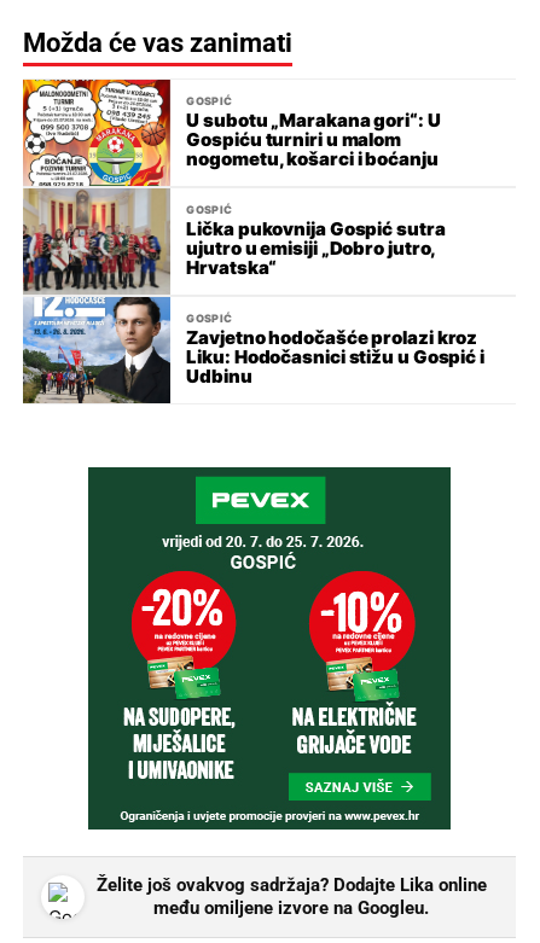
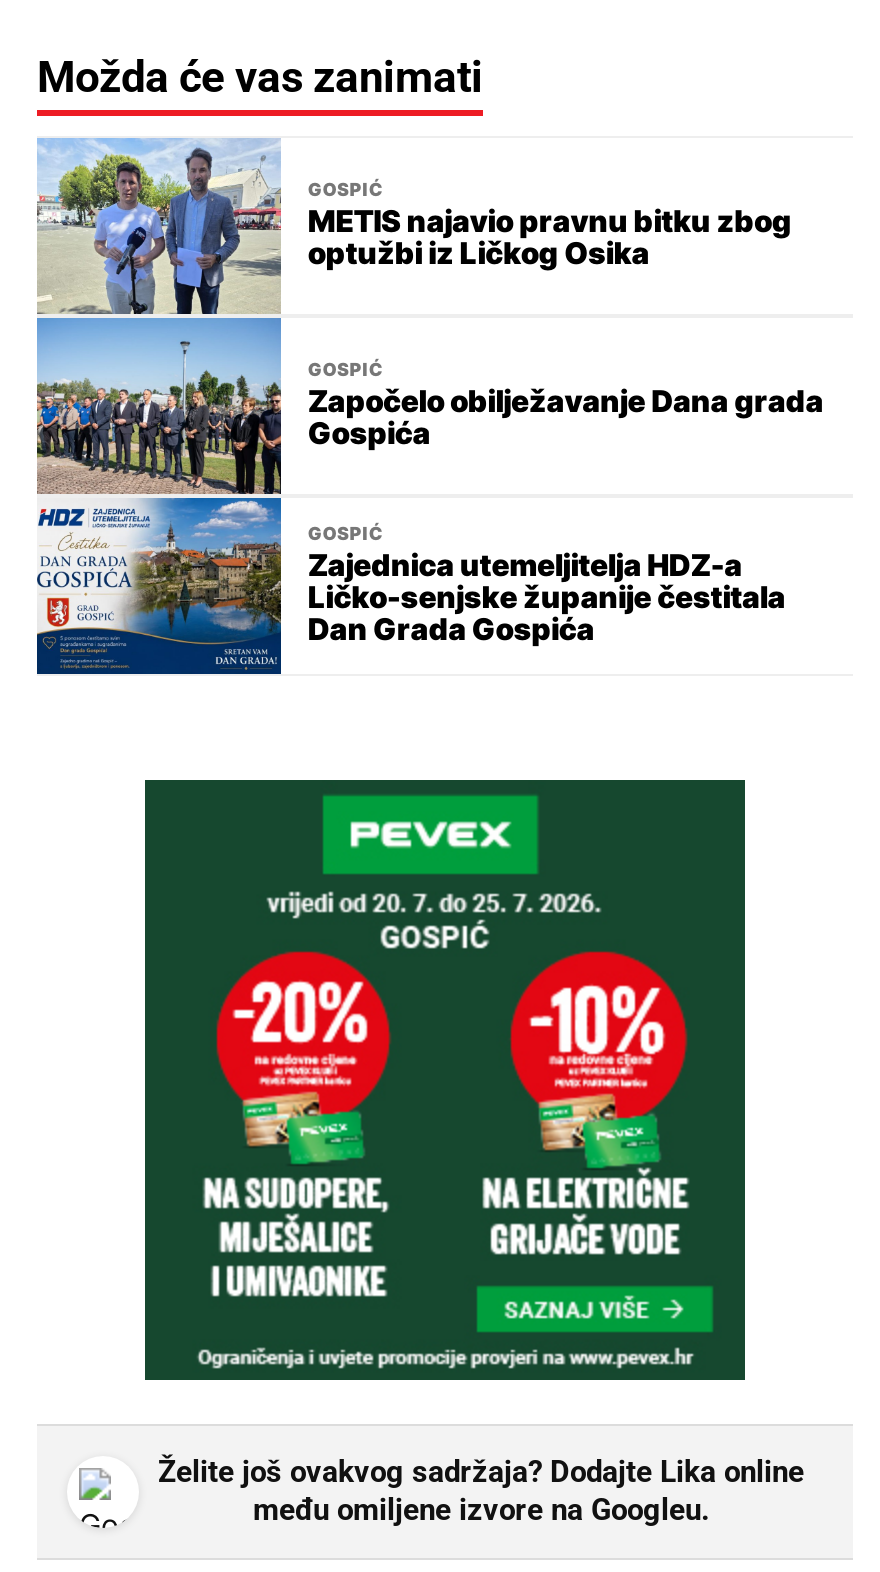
[22,78,441,404] [image] | U subotu „Marakana gori“: U | Gospiću turniri u malom | nogometu, košarci i boćanju -> [35,136,792,676] [image] | METIS najavio pravnu bitku zbog | optužbi iz Ličkog Osika
[187,218,445,279] Lička pukovnija Gospić sutra | ujutro u emisiji „Dobro jutro, | Hrvatska“ -> [308,382,823,452] Započelo obilježavanje Dana grada | Gospića
[187,326,484,388] Zavjetno hodočašće prolazi kroz | Liku: Hodočasnici stižu u Gospić i | Udbinu -> [308,546,785,648] Zajednica utemeljitelja HDZ-a | Ličko-senjske županije čestitala | Dan Grada Gospića

